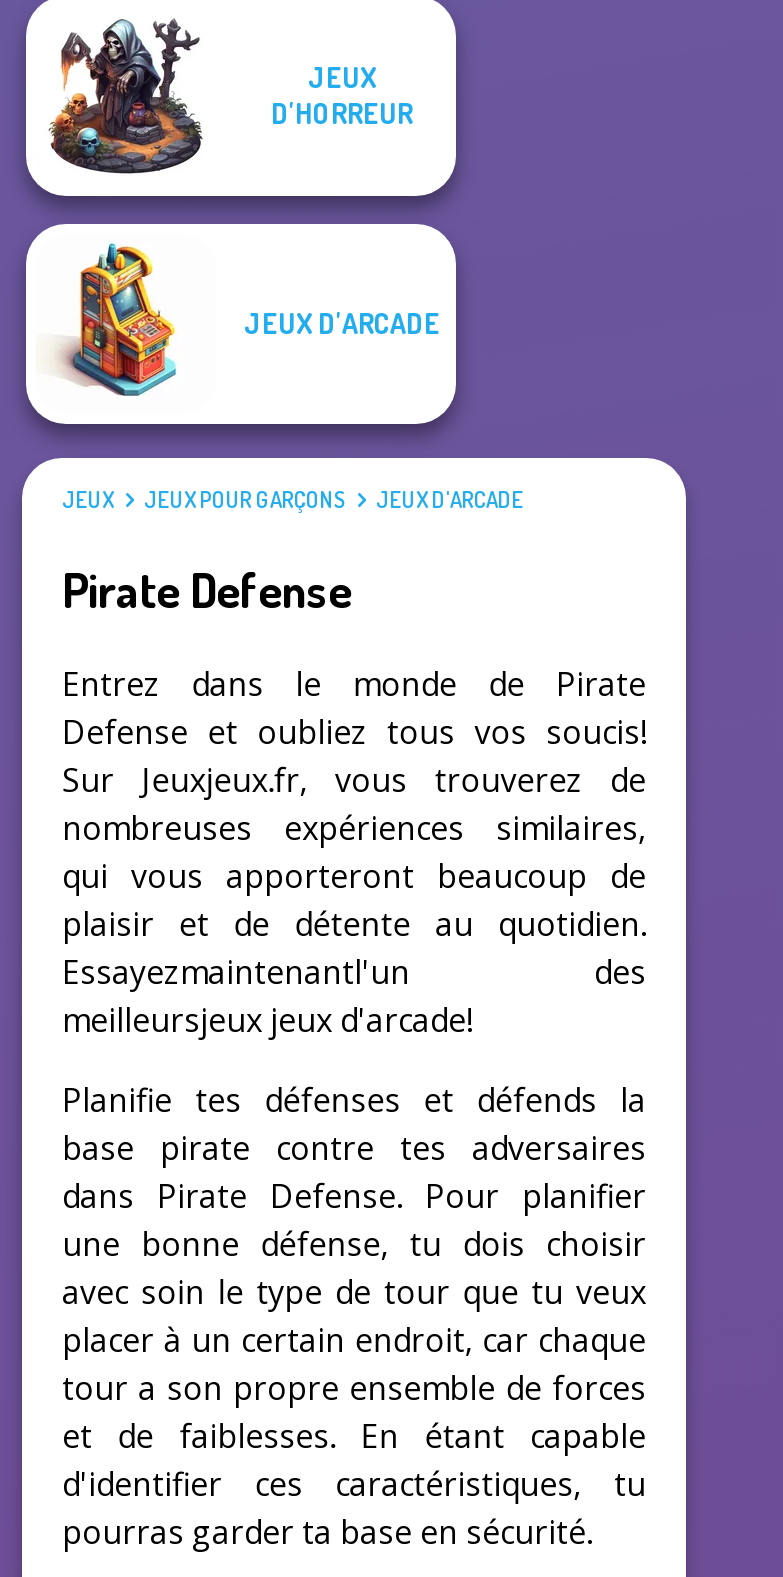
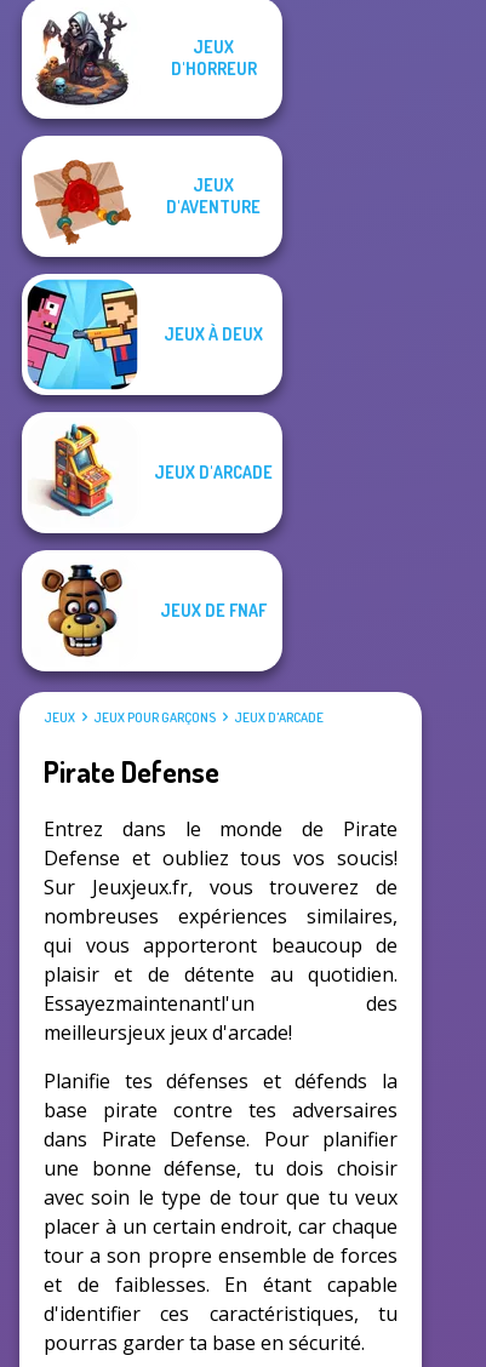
none -> [25,273,268,391] [image] | JEUX À DEUX
none -> [34,159,261,246] [image] | JEUX | D'AVENTURE
none -> [40,564,267,658] [image] | JEUX DE FNAF

